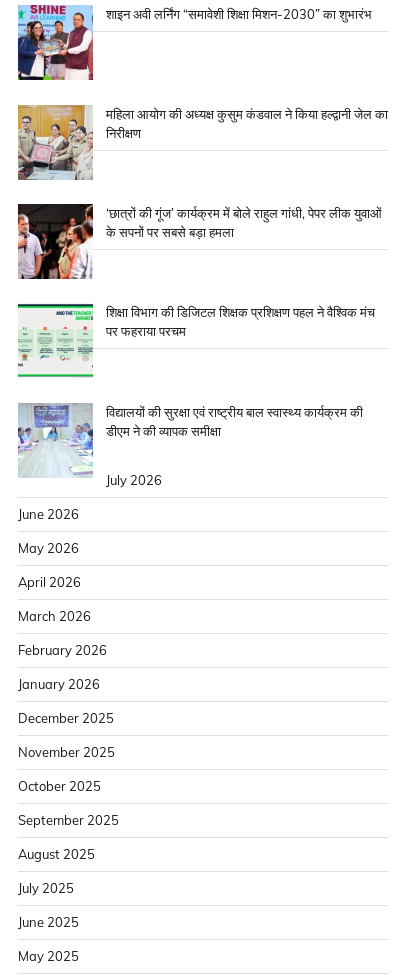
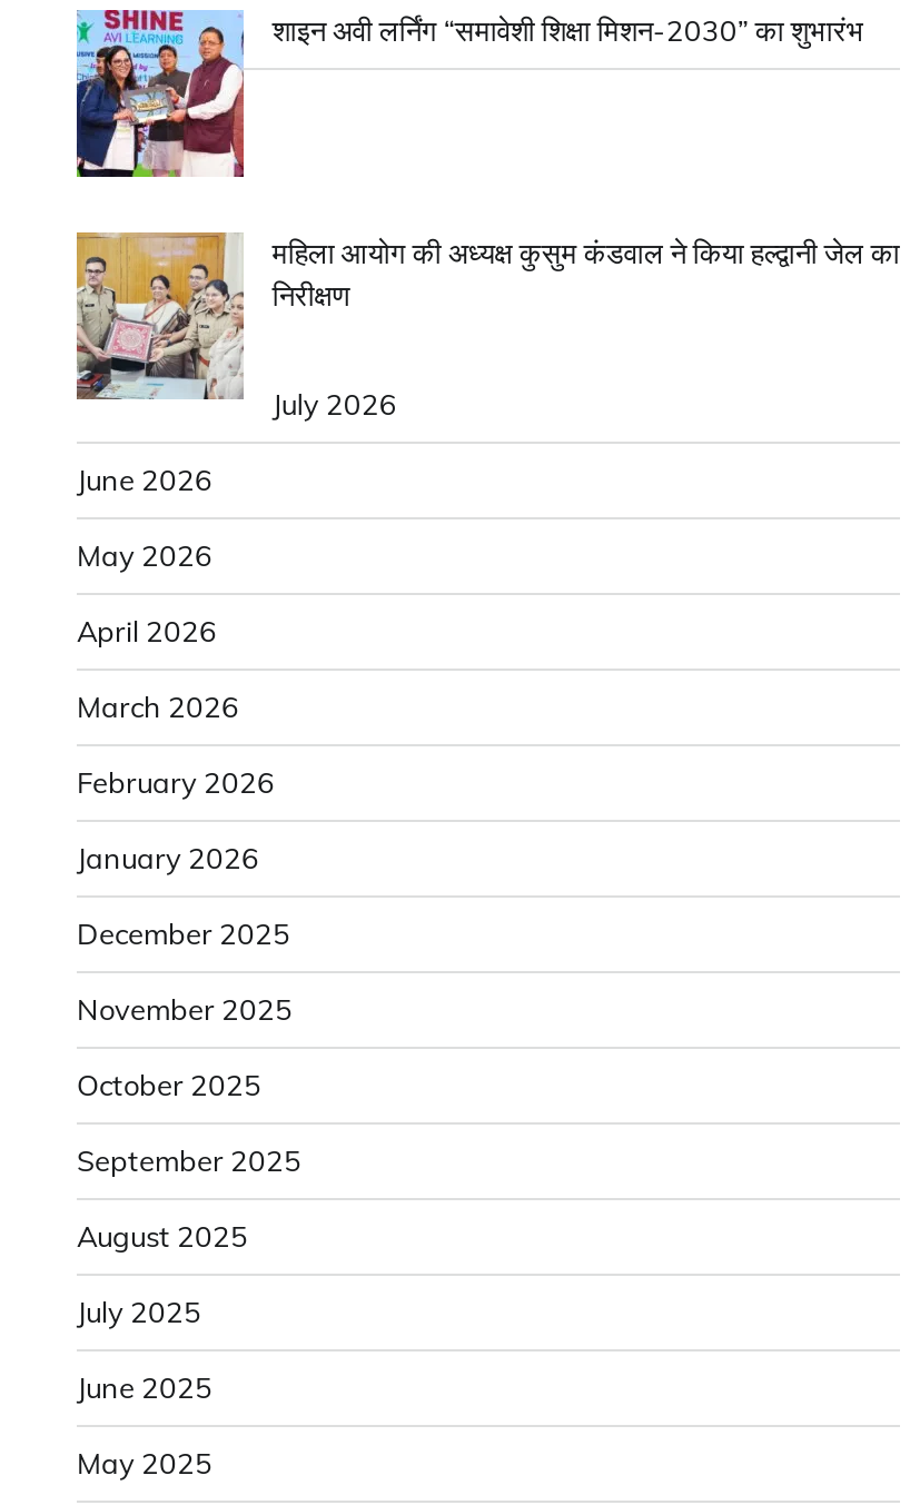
[17,203,382,280] [image] | ‘छात्रों की गूंज’ कार्यक्रम में बोले राहुल गांधी, पेपर लीक युवाओं | के सपनों पर सबसे बड़ा हमला -> none
[17,303,375,378] [image] | शिक्षा विभाग की डिजिटल शिक्षक प्रशिक्षण पहल ने वैश्विक मंच | पर फहराया परचम -> none
[18,403,363,478] [image] | विद्यालयों की सुरक्षा एवं राष्ट्रीय बाल स्वास्थ्य कार्यक्रम की | डीएम ने की व्यापक समीक्षा -> none

